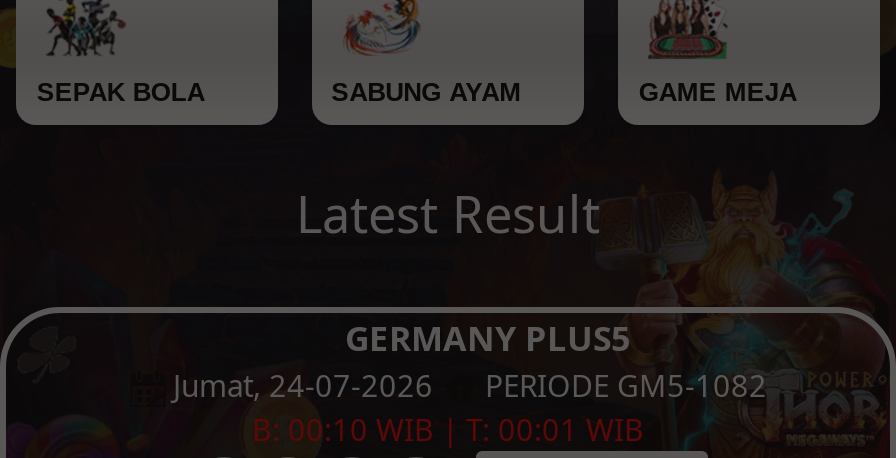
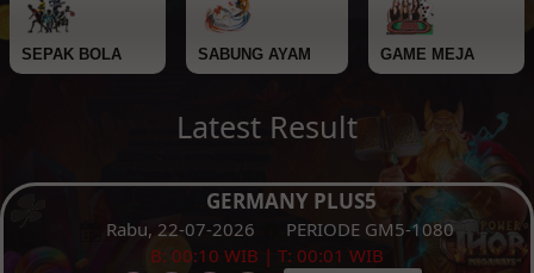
[173,364,767,404] Jumat, 24-07-2026 | PERIODE GM5-1082 -> [106,217,454,241] Rabu, 22-07-2026 | PERIODE GM5-1080

